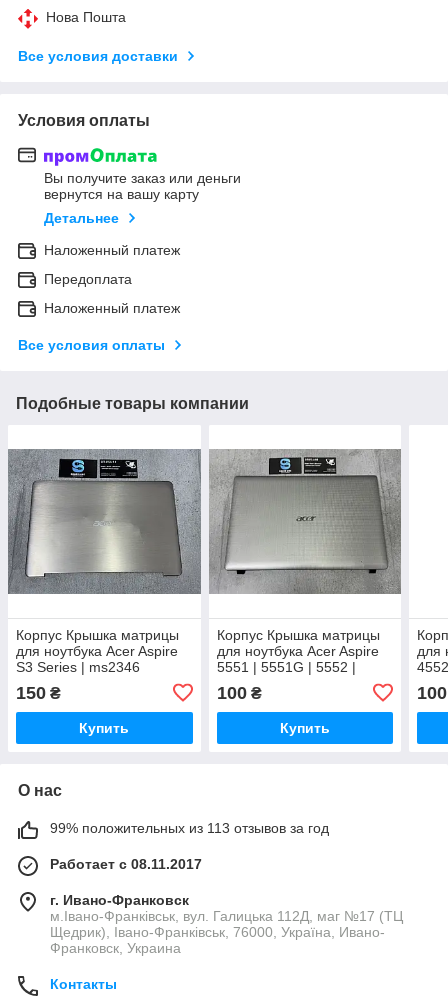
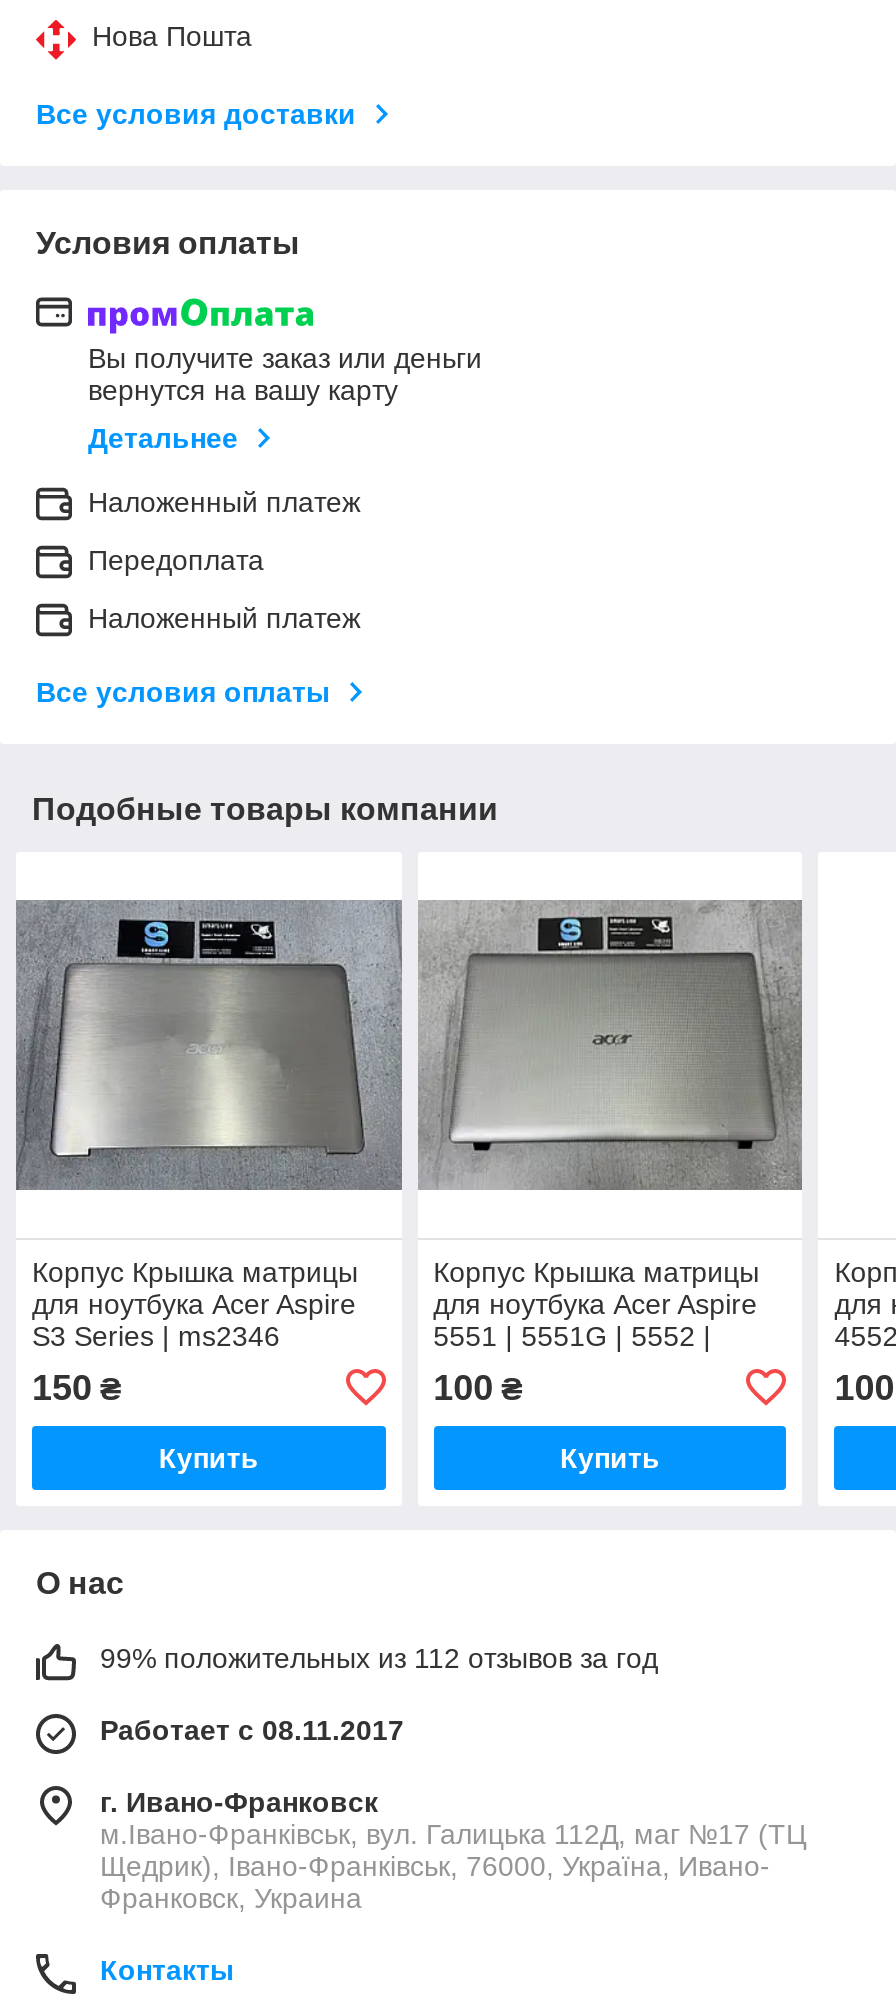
[50,820,329,836] 99% положительных из 113 отзывов за год -> [100,1642,658,1674] 99% положительных из 112 отзывов за год

